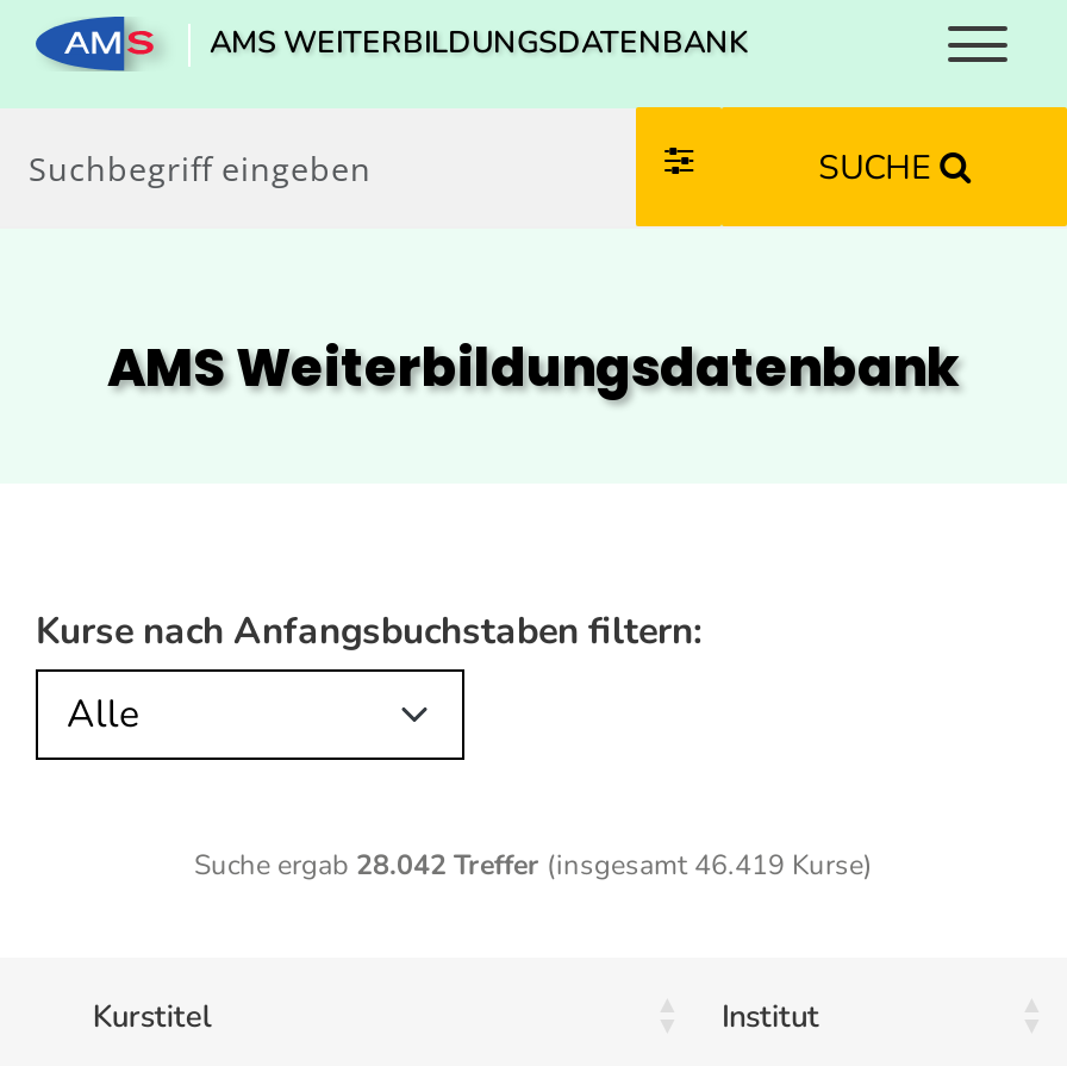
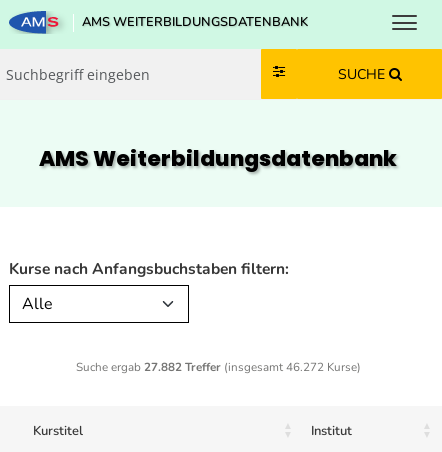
[194,846,873,884] Suche ergab 28.042 Treffer (insgesamt 46.419 Kurse) -> [75,359,360,375] Suche ergab 27.882 Treffer (insgesamt 46.272 Kurse)

